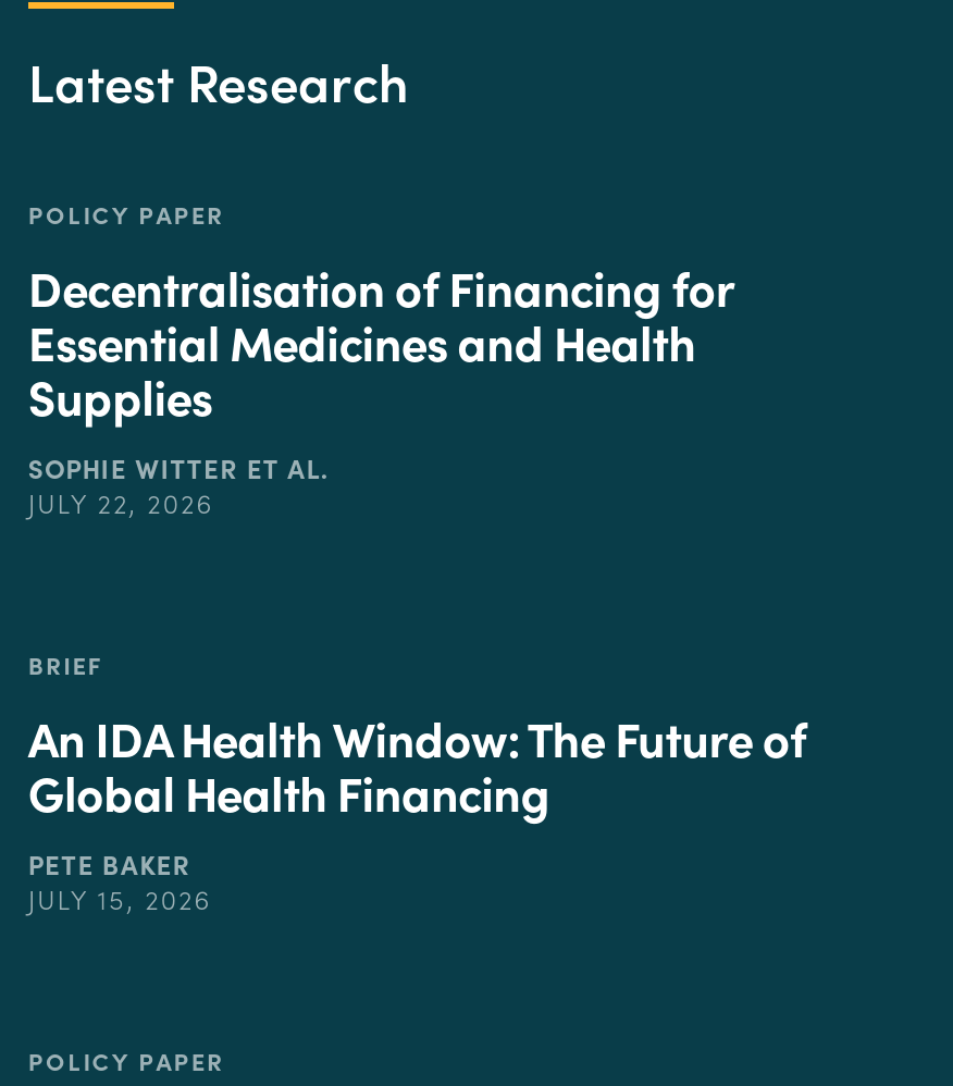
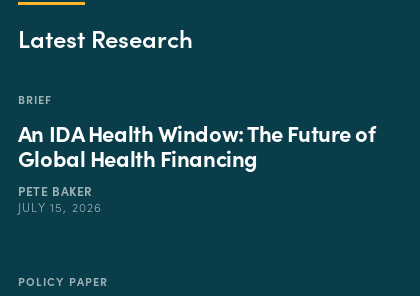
[28,202,732,519] POLICY PAPER | Decentralisation of Financing for | Essential Medicines and Health | Supplies | SOPHIE WITTER ET AL. | JULY 22, 2026 -> none

